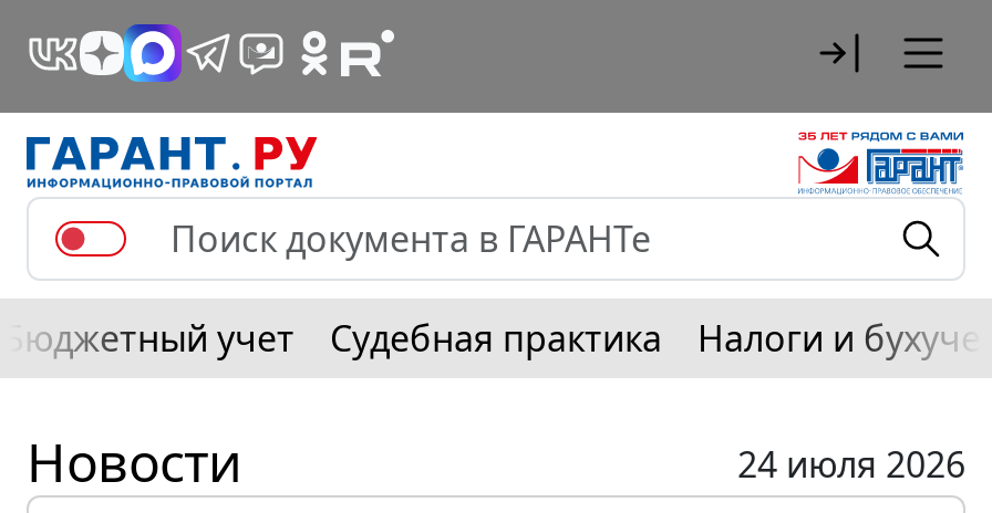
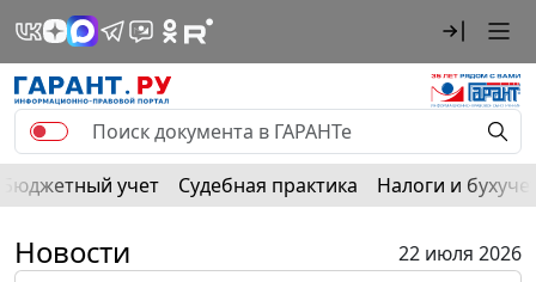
[737,439,965,488] 24 июля 2026 -> [398,240,522,266] 22 июля 2026

